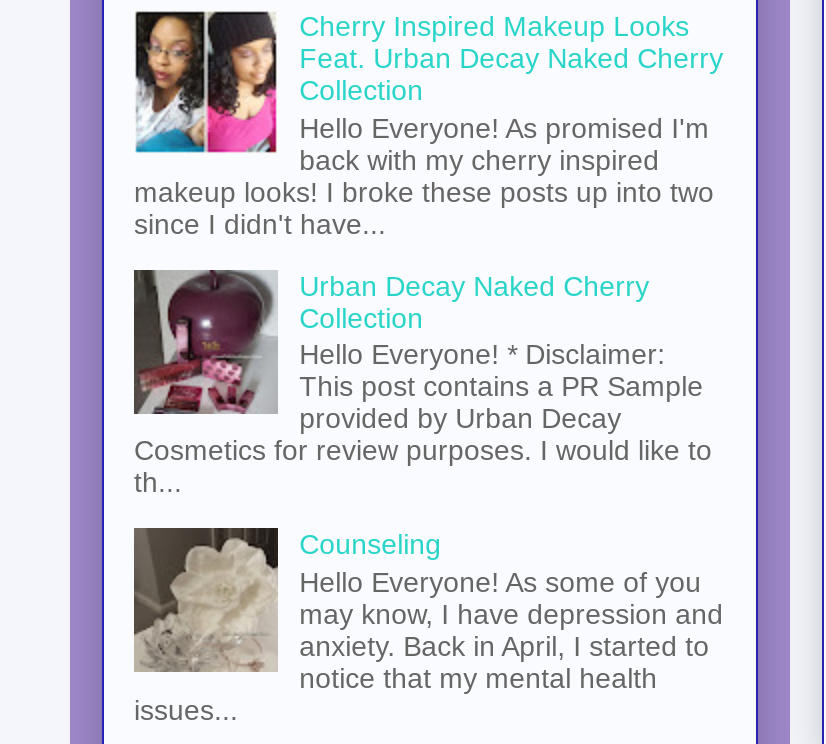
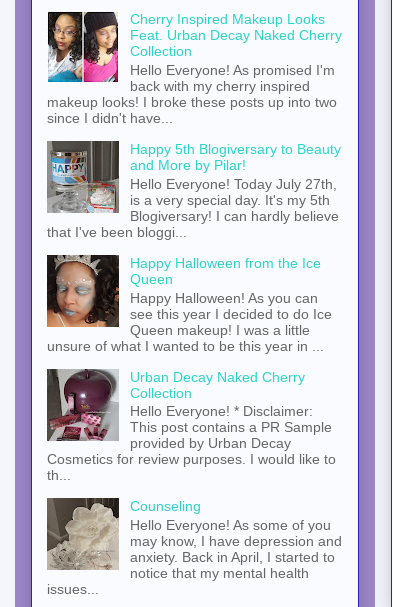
none -> [46,254,115,328] [image]
none -> [47,140,341,353] [image] | Happy 5th Blogiversary to Beauty | and More by Pilar! | Hello Everyone! Today July 27th, | is a very special day. It's my 5th | Blogiversary! I can hardly believe | that I've been bloggi... | Happy Halloween from the Ice | Queen | Happy Halloween! As you can | see this year I decided to do Ice | Queen makeup! I was a little | unsure of what I wanted to be this year in ...

